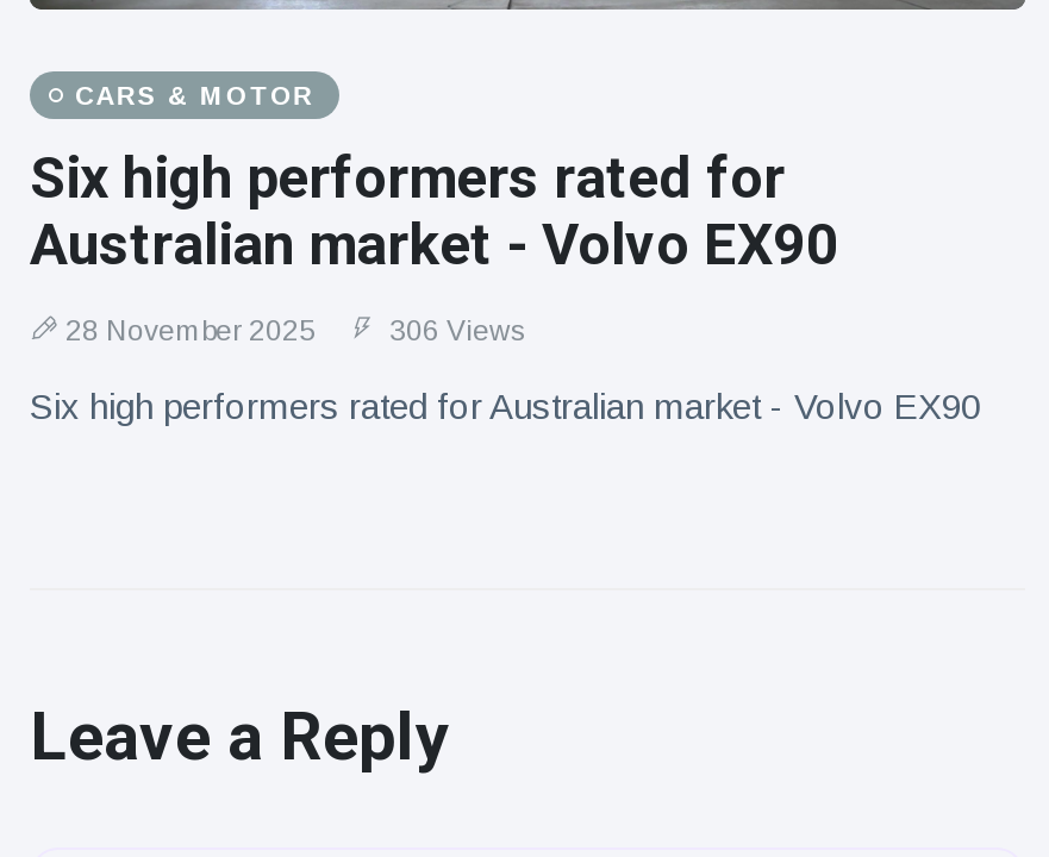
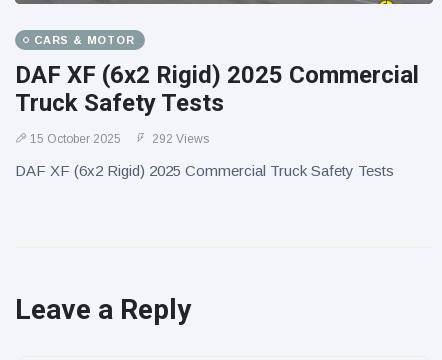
[30,145,839,279] Six high performers rated for | Australian market - Volvo EX90 -> [15,61,419,117] DAF XF (6x2 Rigid) 2025 Commercial | Truck Safety Tests
[65,314,525,348] 28 November 2025 | 306 Views -> [30,132,209,146] 15 October 2025 | 292 Views
[30,386,980,426] Six high performers rated for Australian market - Volvo EX90 -> [15,162,394,179] DAF XF (6x2 Rigid) 2025 Commercial Truck Safety Tests

